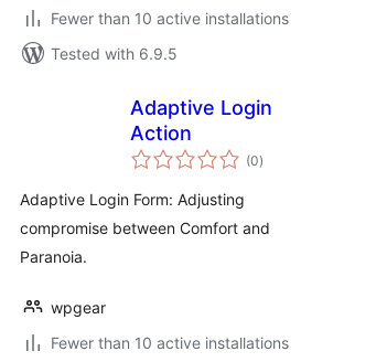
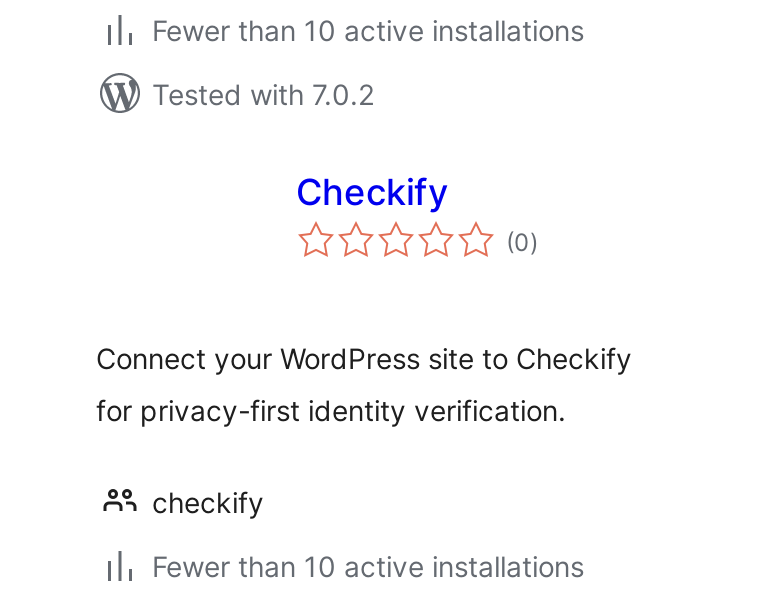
[51,44,178,63] Tested with 6.9.5 -> [152,77,374,111] Tested with 7.0.2
[130,96,272,145] Adaptive Login | Action -> [296,171,448,213] Checkify
[20,190,270,317] Adaptive Login Form: Adjusting | compromise between Comfort and | Paranoia. | wpgear -> [96,341,632,519] Connect your WordPress site to Checkify | for privacy-first identity verification. | checkify

